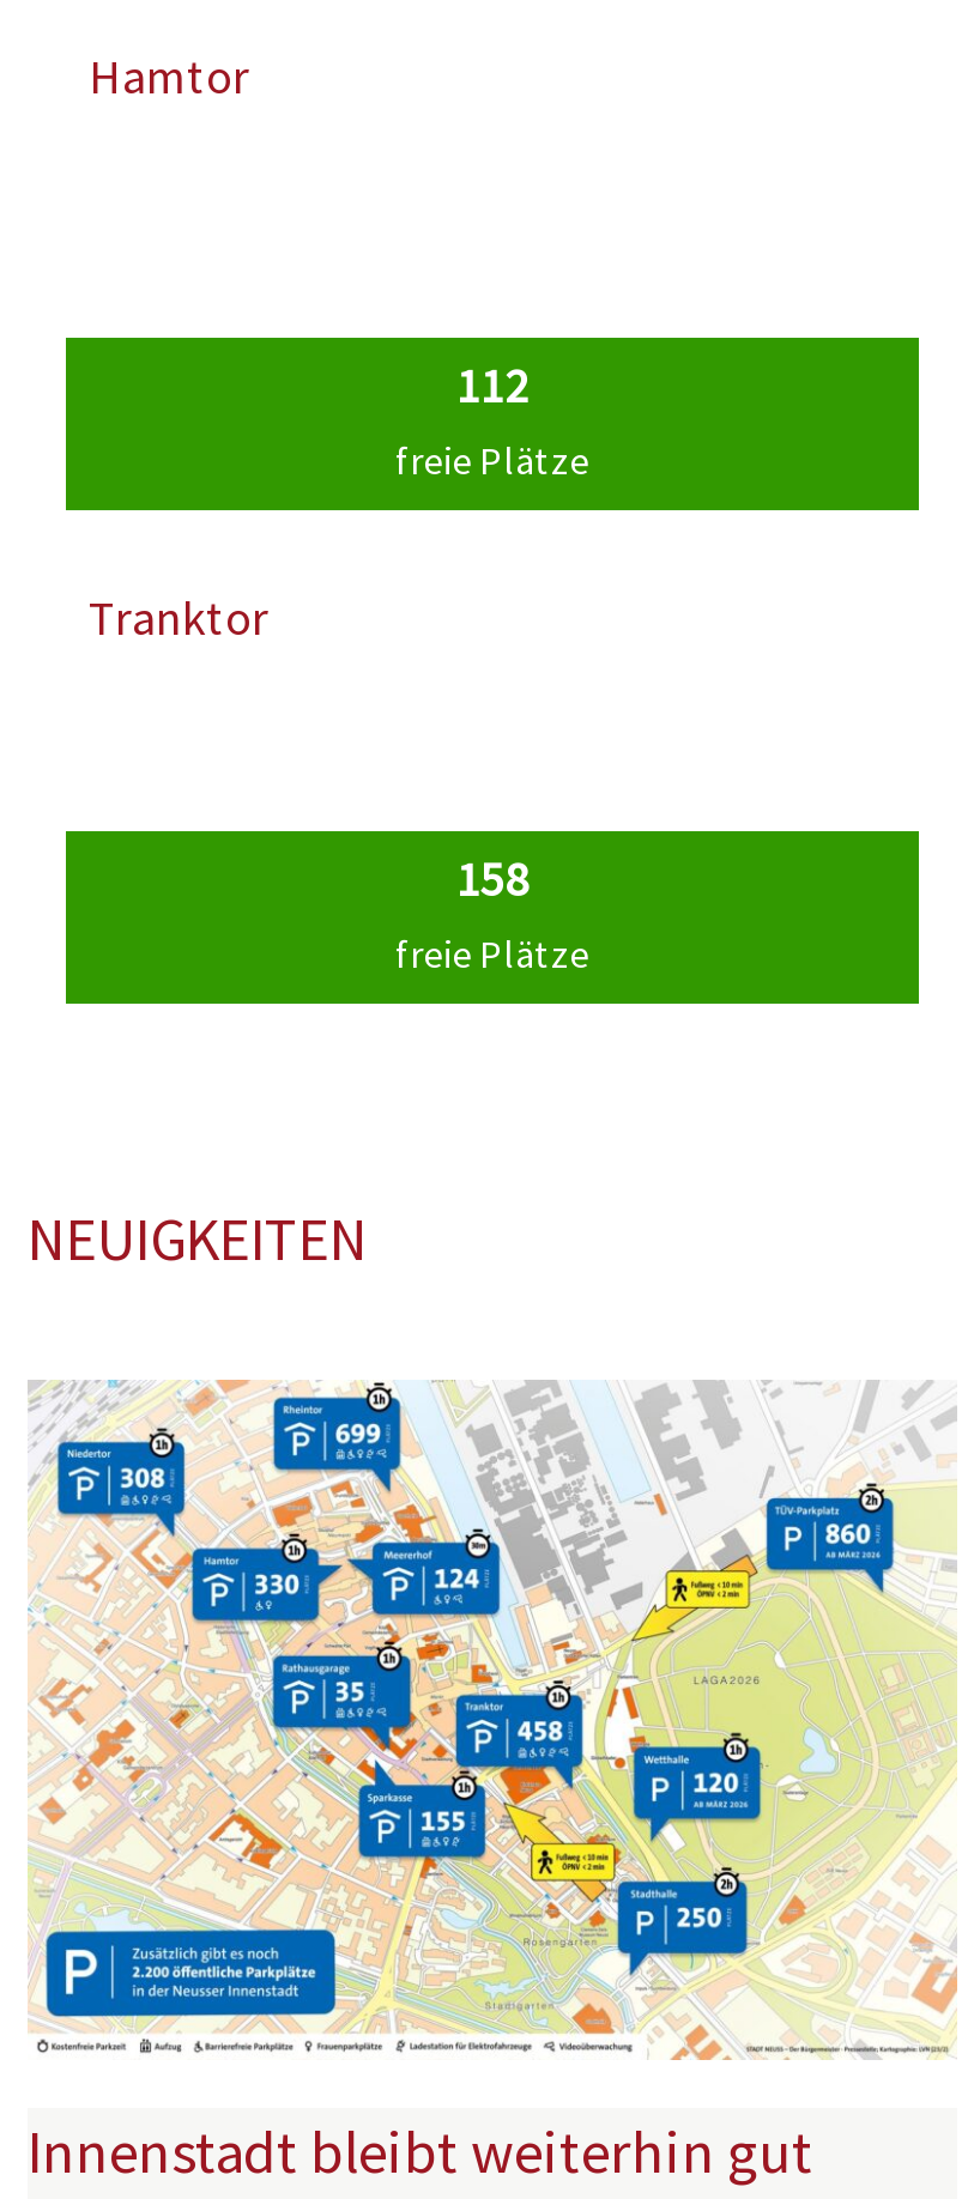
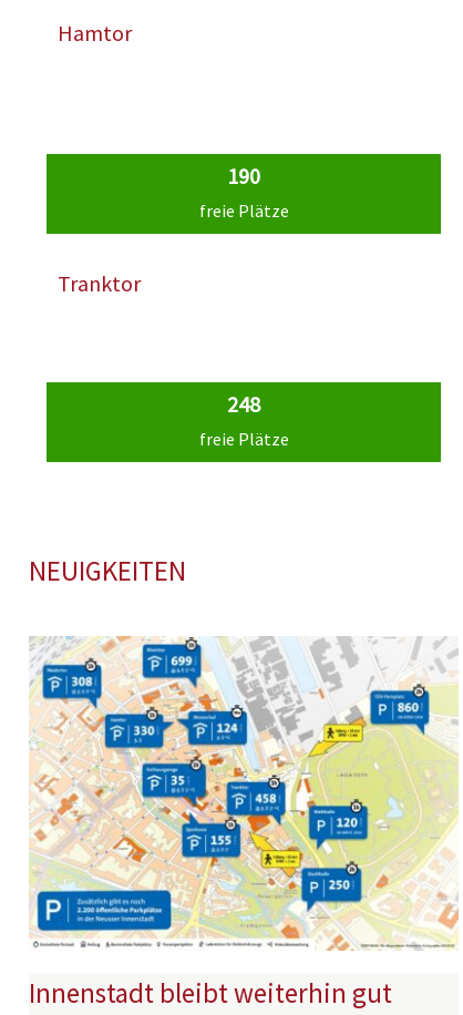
[456,355,528,415] 112 -> [227,162,260,190] 190
[456,848,528,908] 158 -> [227,390,260,418] 248

